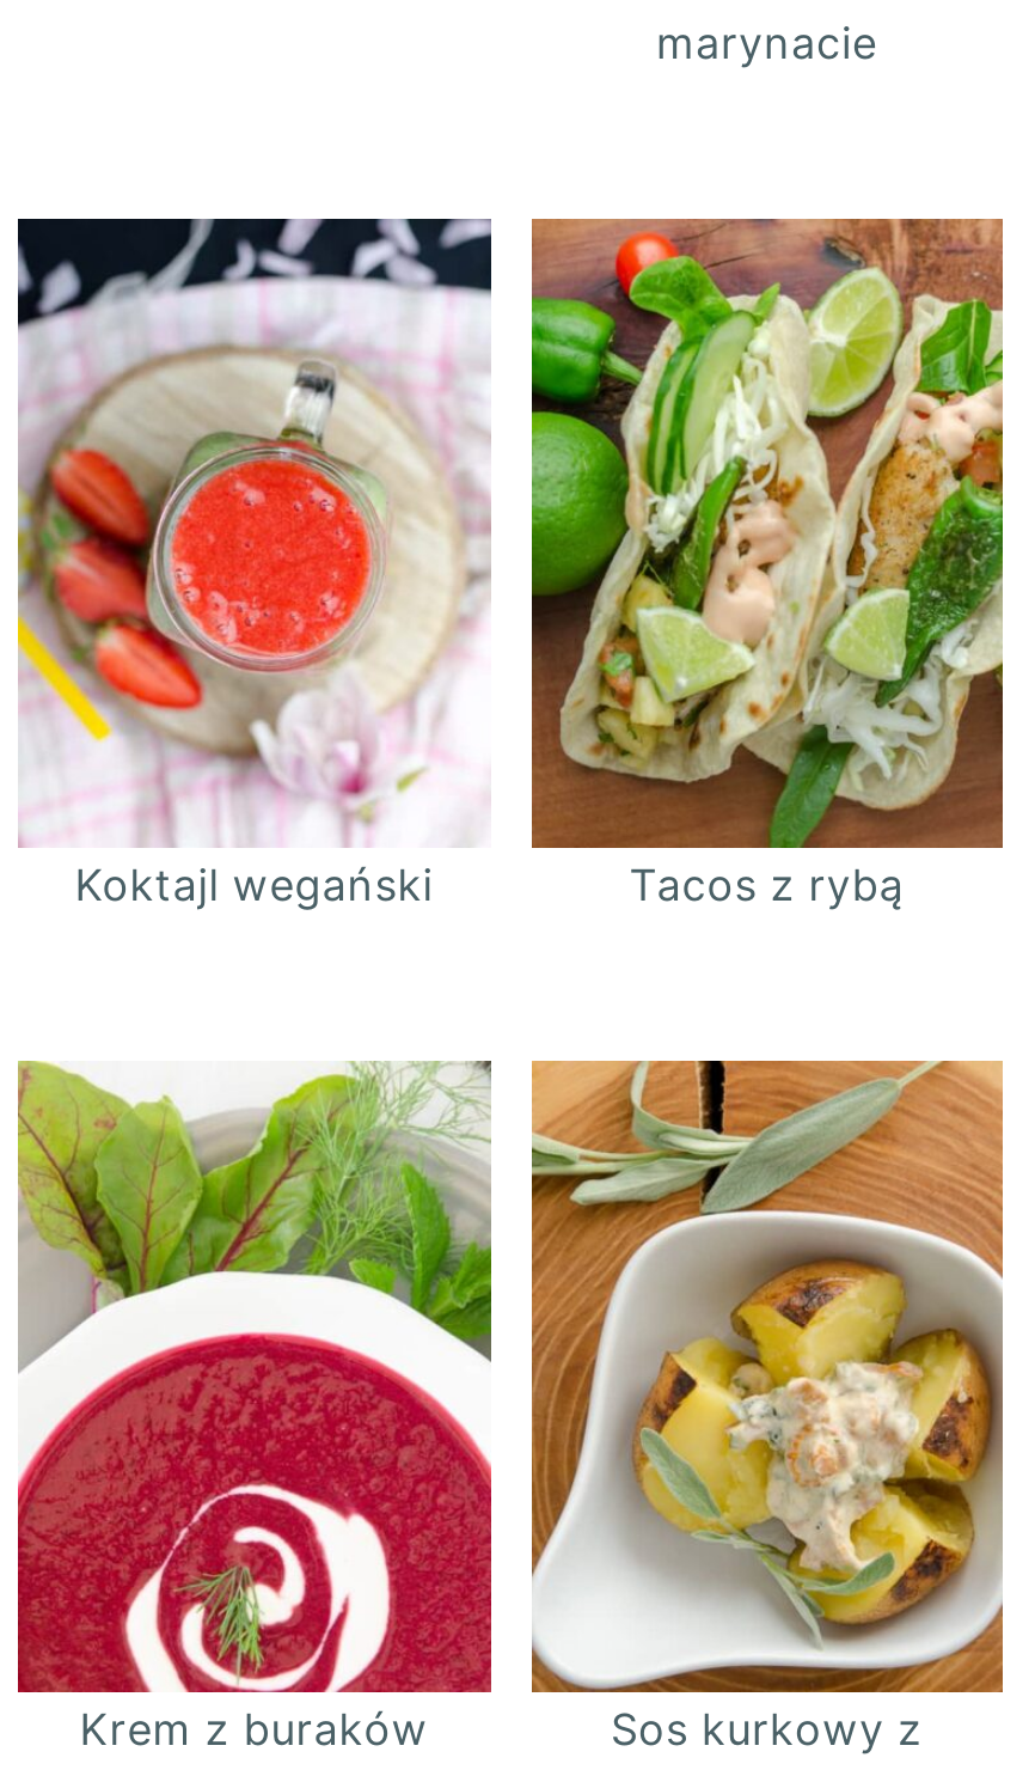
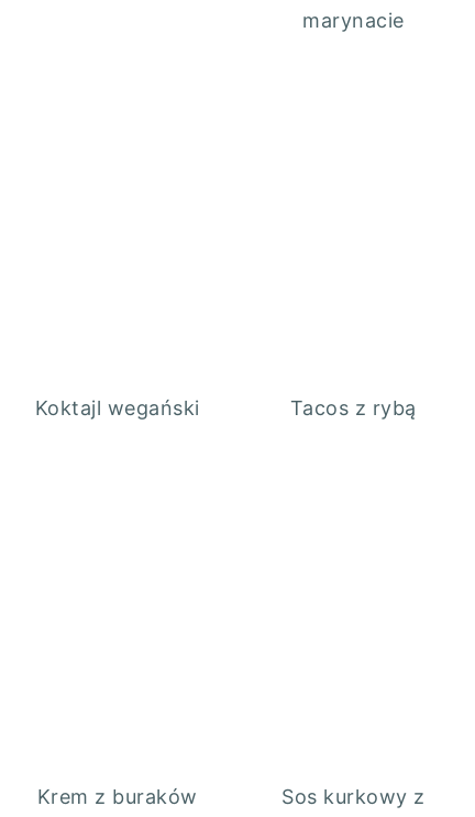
[16,216,494,848] [image] -> none
[529,216,1005,850] [image] -> none
[16,1058,494,1695] [image] -> none
[529,1058,1005,1695] [image] -> none

